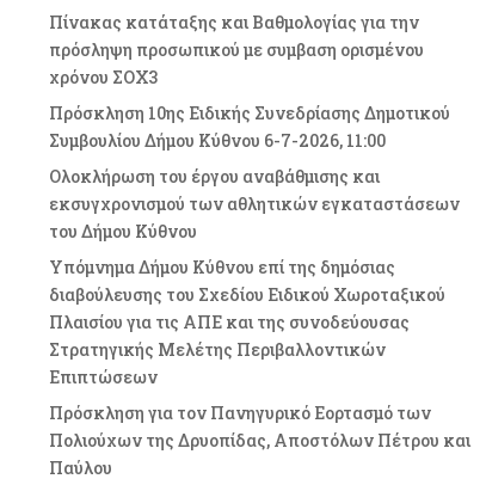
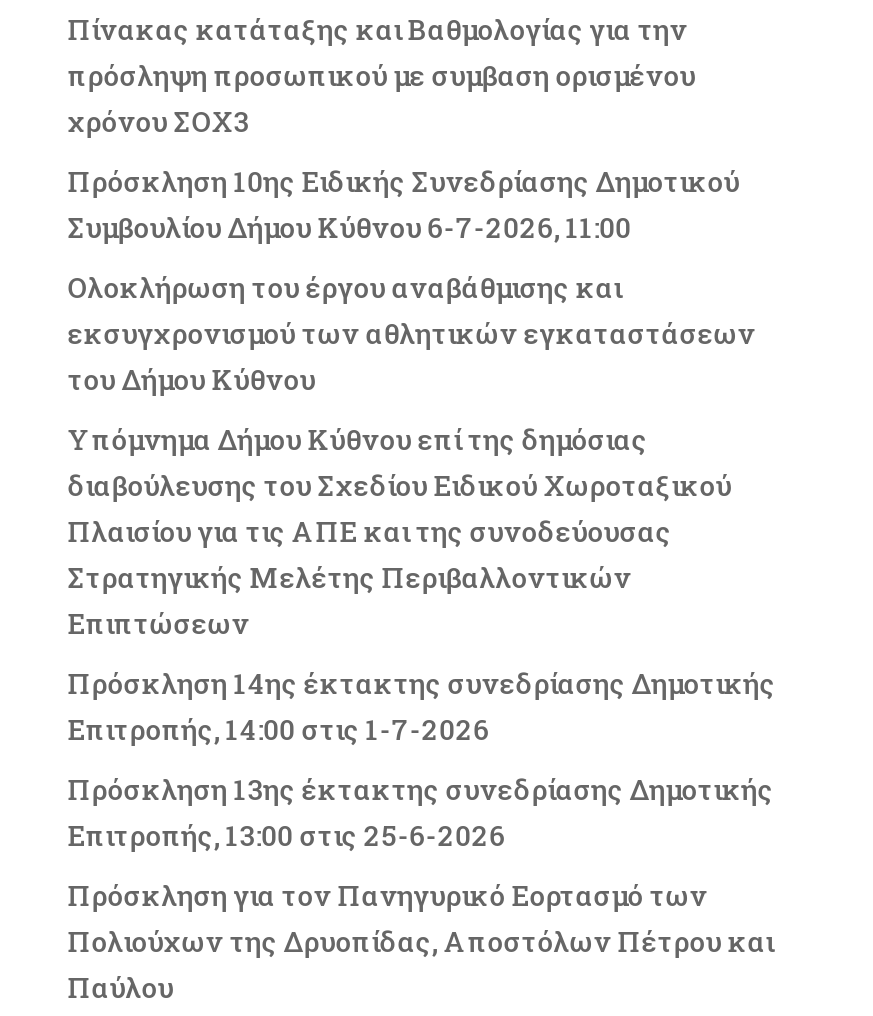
none -> [68,663,776,853] Πρόσκληση 14ης έκτακτης συνεδρίασης Δημοτικής | Επιτροπής, 14:00 στις 1-7-2026 | Πρόσκληση 13ης έκτακτης συνεδρίασης Δημοτικής | Επιτροπής, 13:00 στις 25-6-2026

